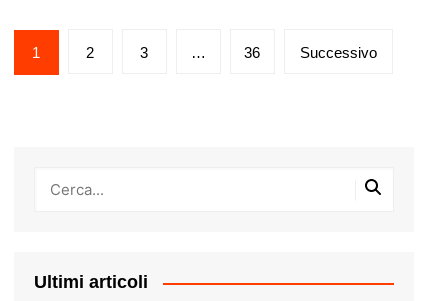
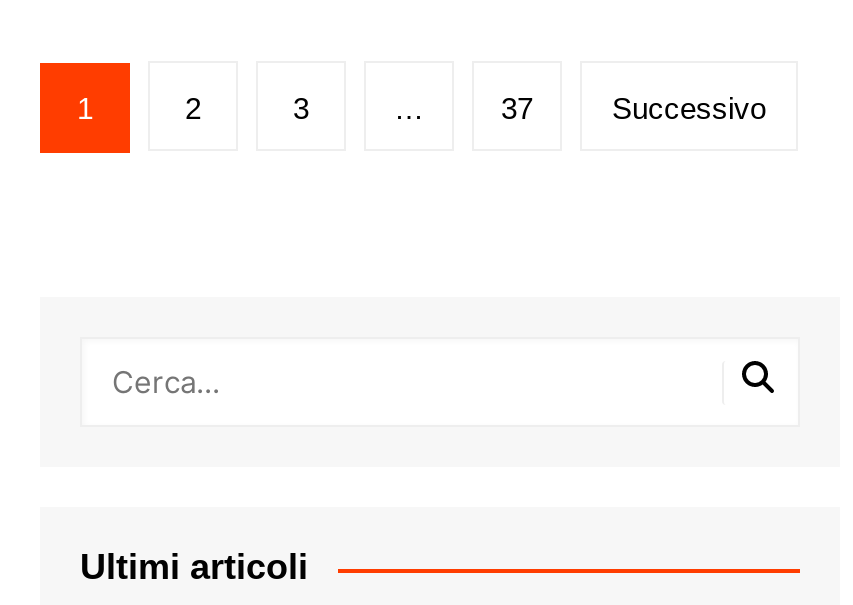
[244,44,260,61] 36 -> [501,91,533,125] 37

